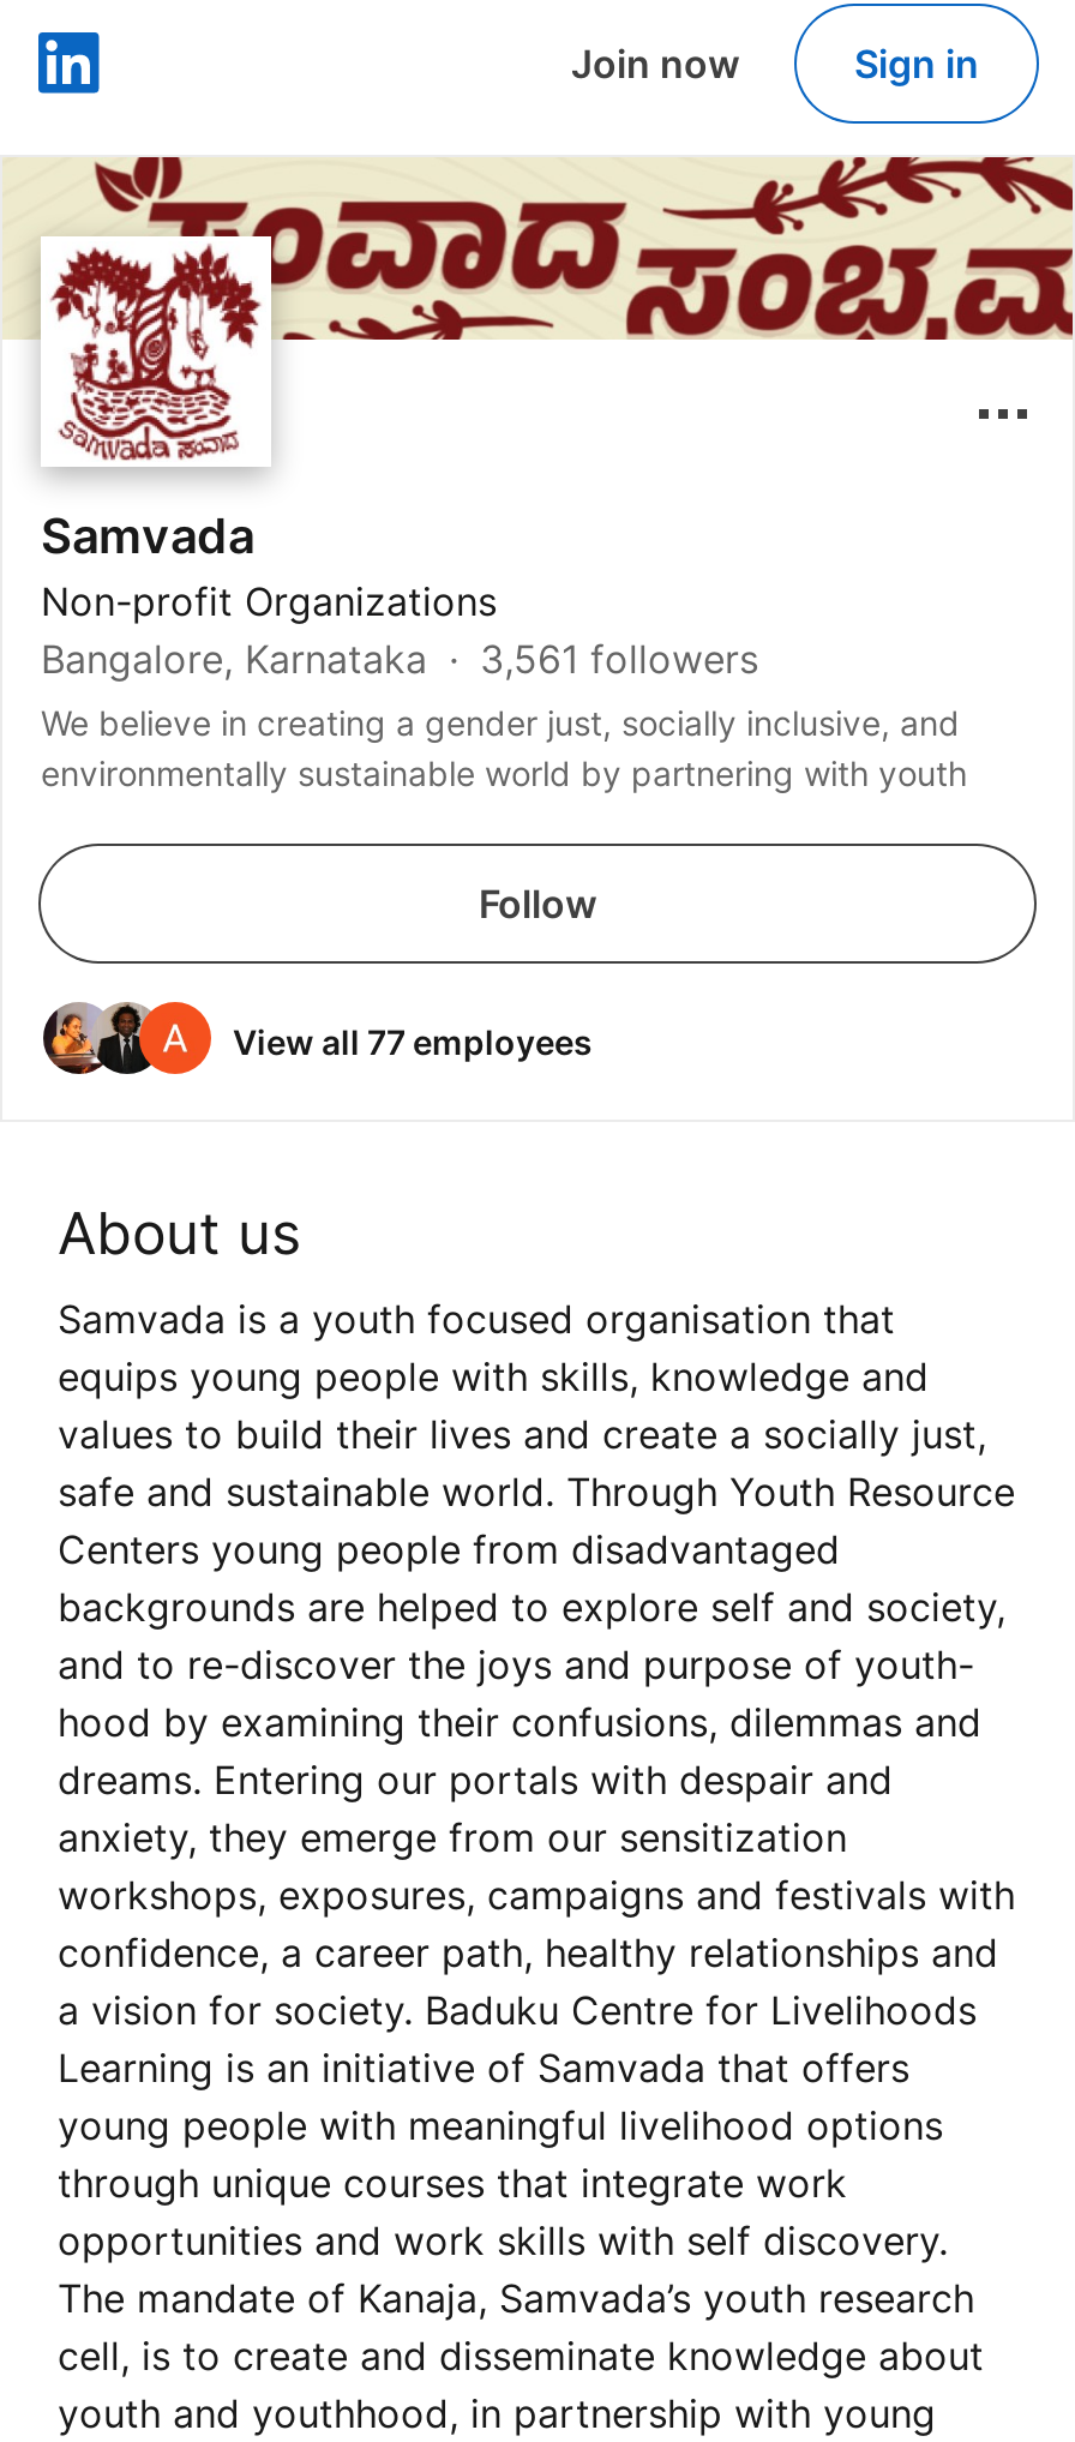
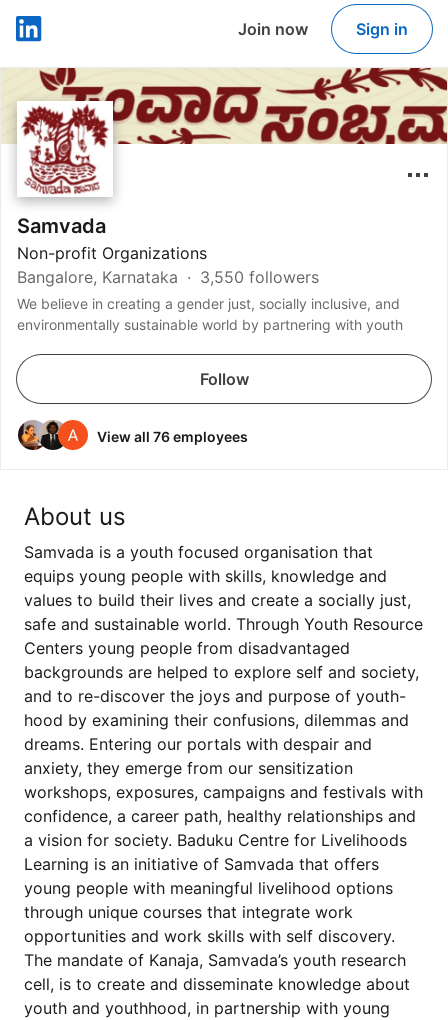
[41,635,758,683] Bangalore, Karnataka 3,561 followers -> [17,267,319,287] Bangalore, Karnataka 3,550 followers
[233,1020,593,1061] View all 77 employees -> [97,427,248,444] View all 76 employees

